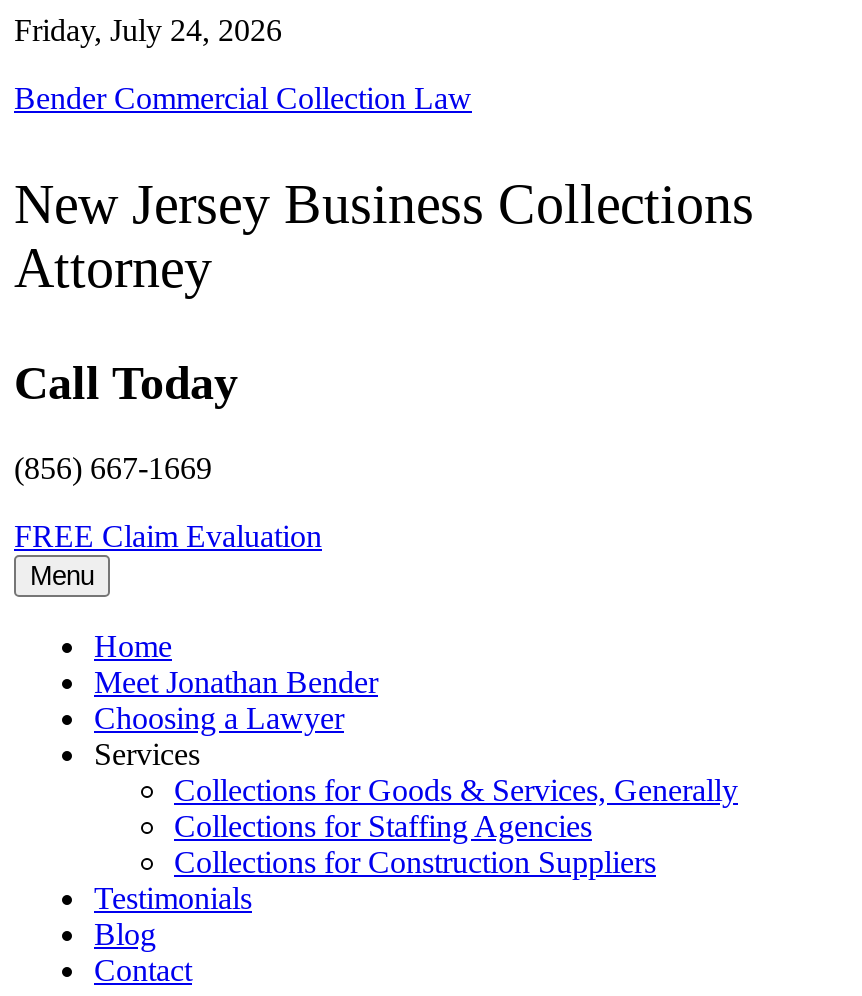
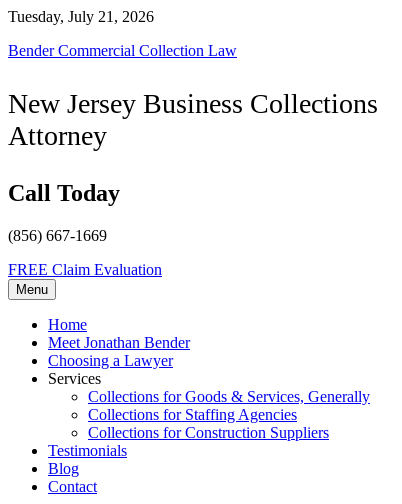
[14,13,282,47] Friday, July 24, 2026 -> [8,8,154,25] Tuesday, July 21, 2026

